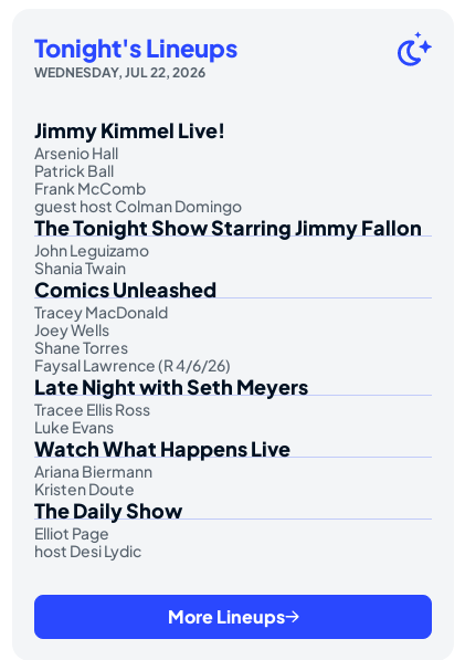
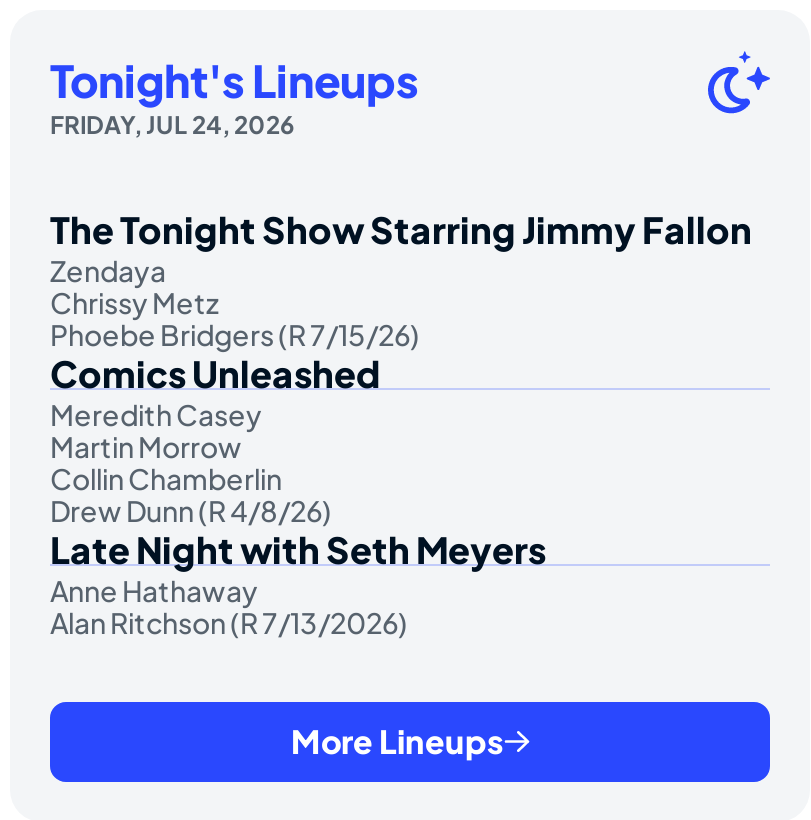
[34,64,242,215] WEDNESDAY, JUL 22, 2026 | Jimmy Kimmel Live! | Arsenio Hall | Patrick Ball | Frank McComb | guest host Colman Domingo -> [50,109,294,139] FRIDAY, JUL 24, 2026
[34,240,149,277] John Leguizamo | Shania Twain -> [50,251,420,351] Zendaya | Chrissy Metz | Phoebe Bridgers (R 7/15/26)
[34,301,231,374] Tracey MacDonald | Joey Wells | Shane Torres | Faysal Lawrence (R 4/6/26) -> [50,395,332,527] Meredith Casey | Martin Morrow | Collin Chamberlin | Drew Dunn (R 4/8/26)
[34,399,290,560] Tracee Ellis Ross | Luke Evans | Watch What Happens Live | Ariana Biermann | Kristen Doute | The Daily Show | Elliot Page | host Desi Lydic -> [50,571,408,639] Anne Hathaway | Alan Ritchson (R 7/13/2026)

